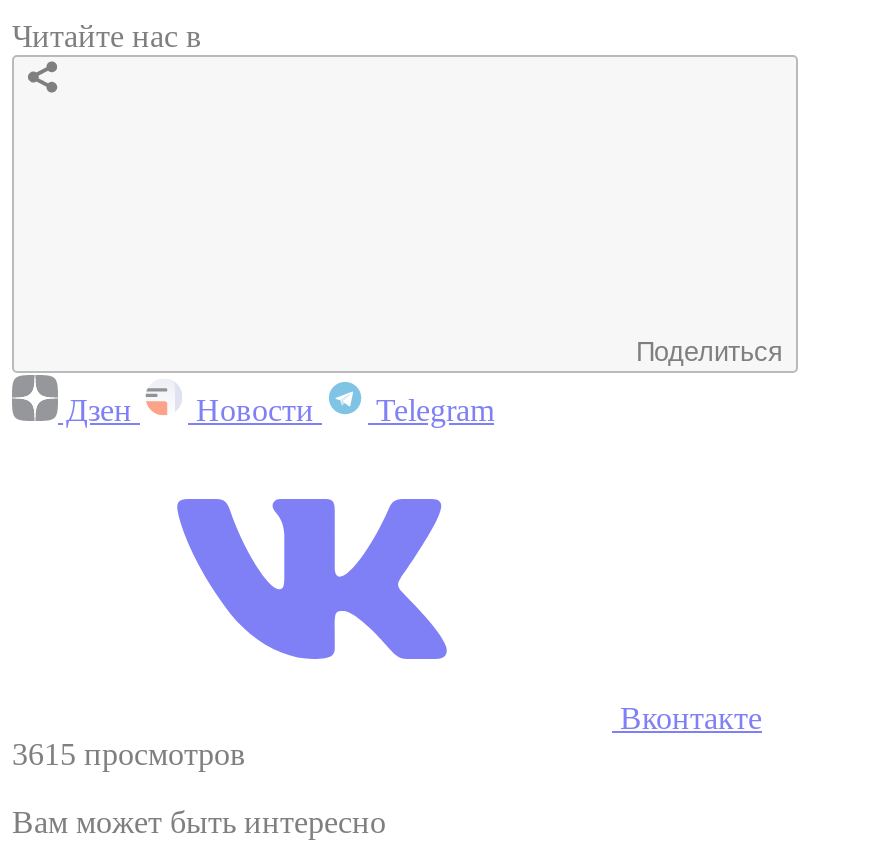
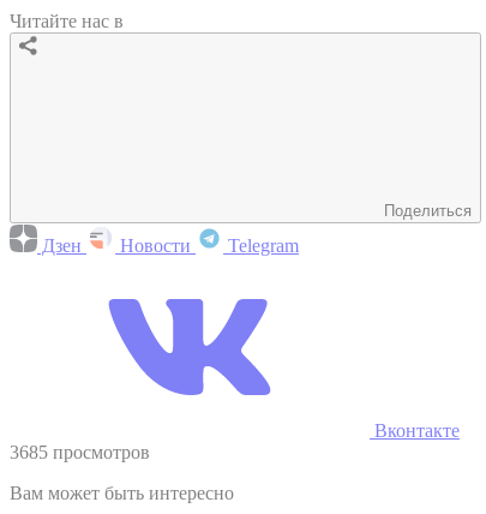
[12,736,246,770] 3615 просмотров -> [10,441,150,462] 3685 просмотров

